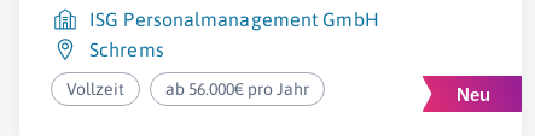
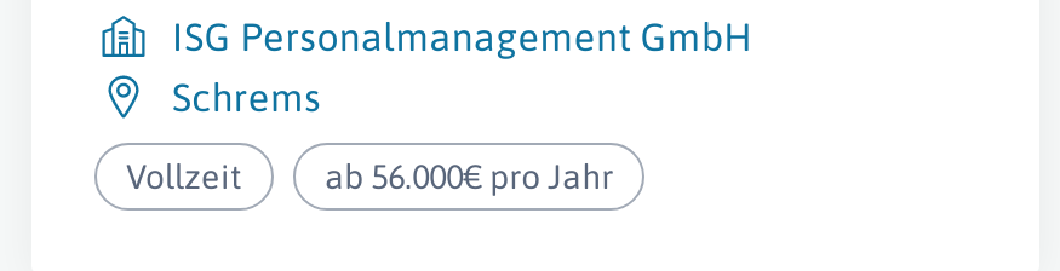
[421,75,523,113] [image] -> none

